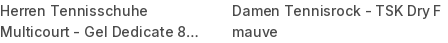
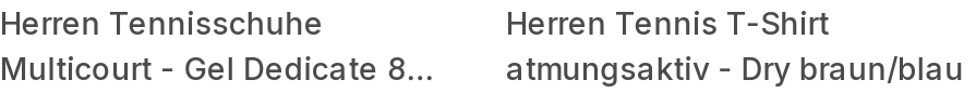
[232,2,441,40] Damen Tennisrock - TSK Dry F | mauve -> [506,4,964,87] Herren Tennis T-Shirt | atmungsaktiv - Dry braun/blau

